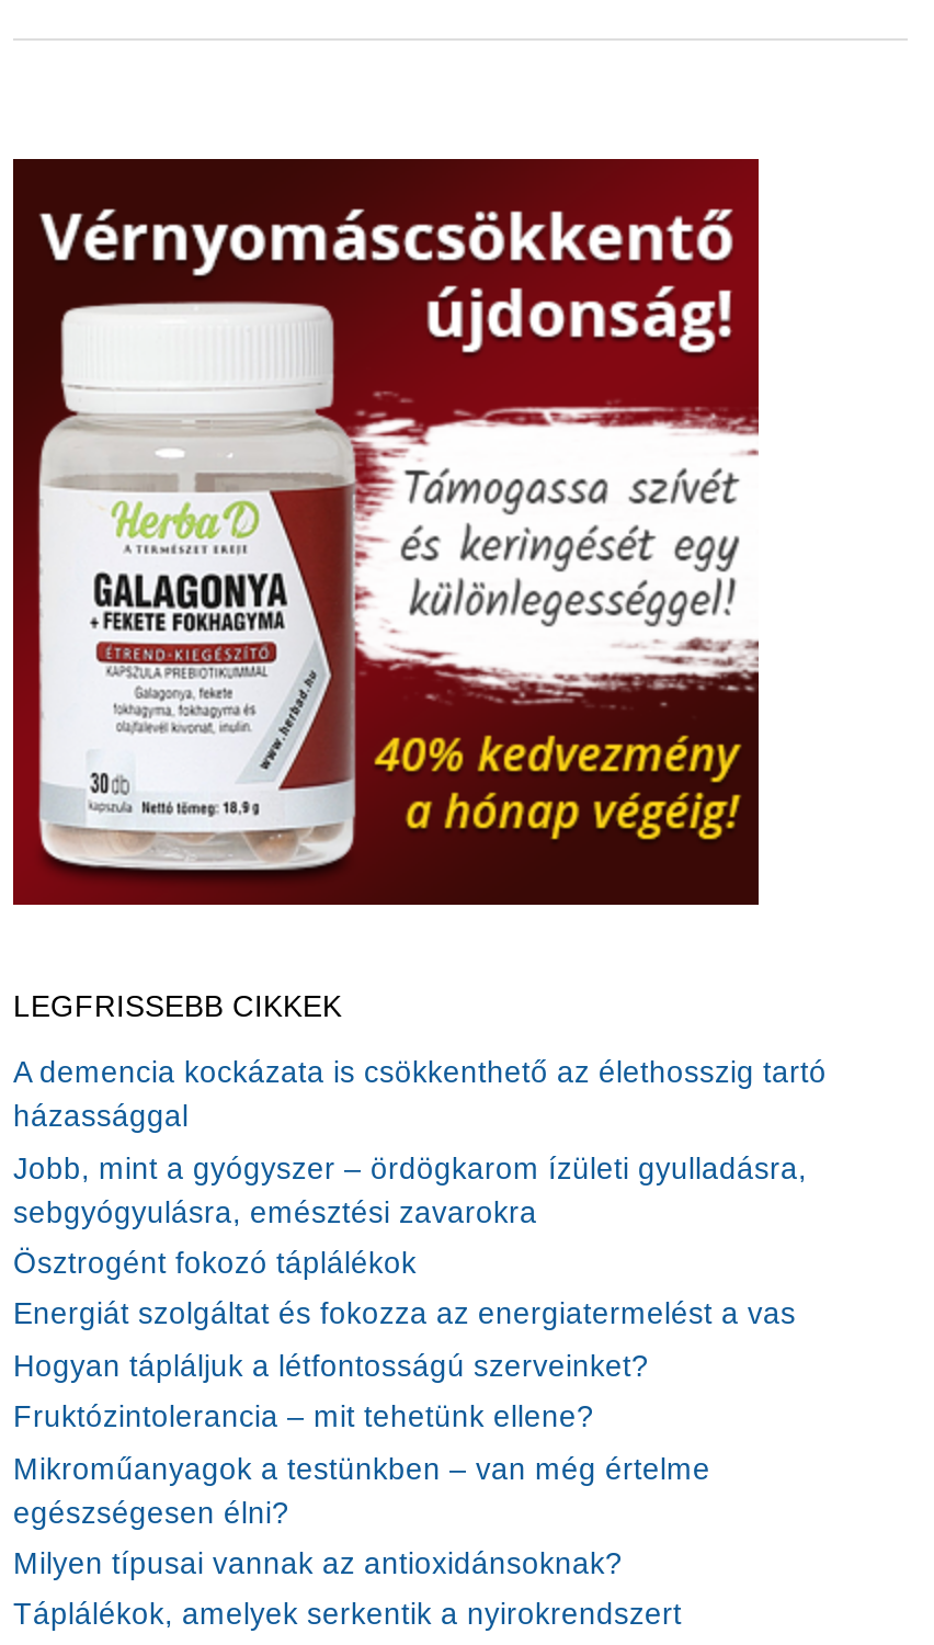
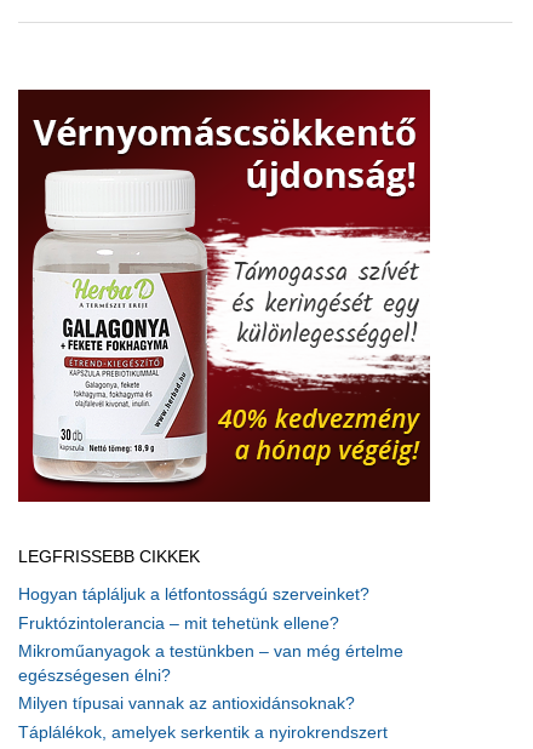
[13,1056,827,1331] A demencia kockázata is csökkenthető az élethosszig tartó | házassággal | Jobb, mint a gyógyszer – ördögkarom ízületi gyulladásra, | sebgyógyulásra, emésztési zavarokra | Ösztrogént fokozó táplálékok | Energiát szolgáltat és fokozza az energiatermelést a vas -> none

